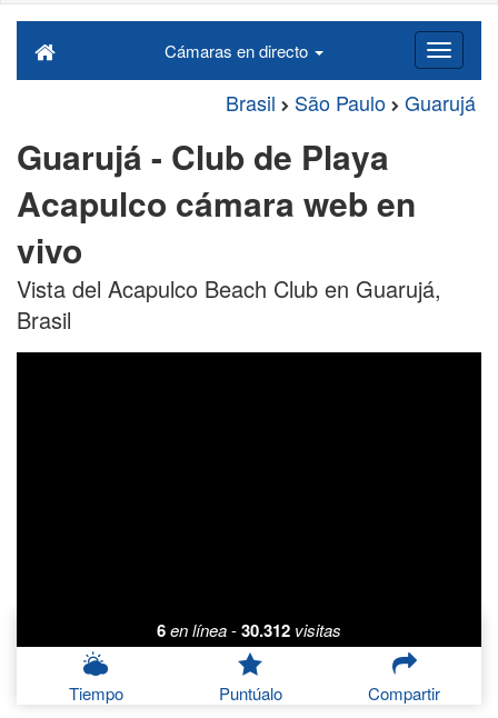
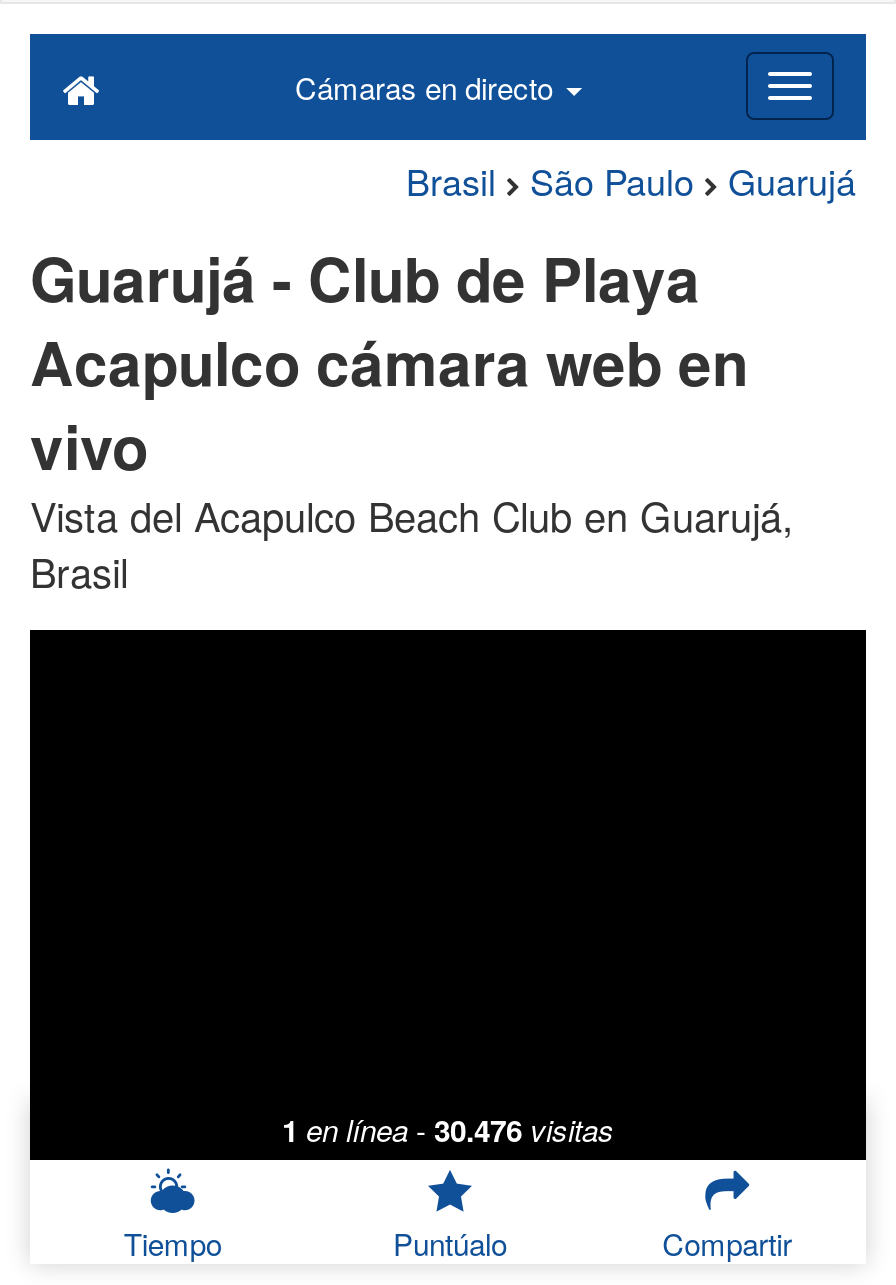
[157,618,341,643] 6 en línea - 30.312 visitas -> [282,1108,614,1152] 1 en línea - 30.476 visitas

